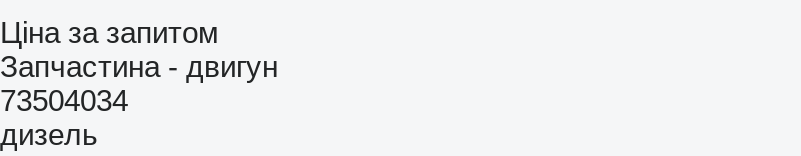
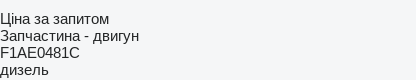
[0,83,128,117] 73504034 -> [0,43,80,60] F1AE0481C

